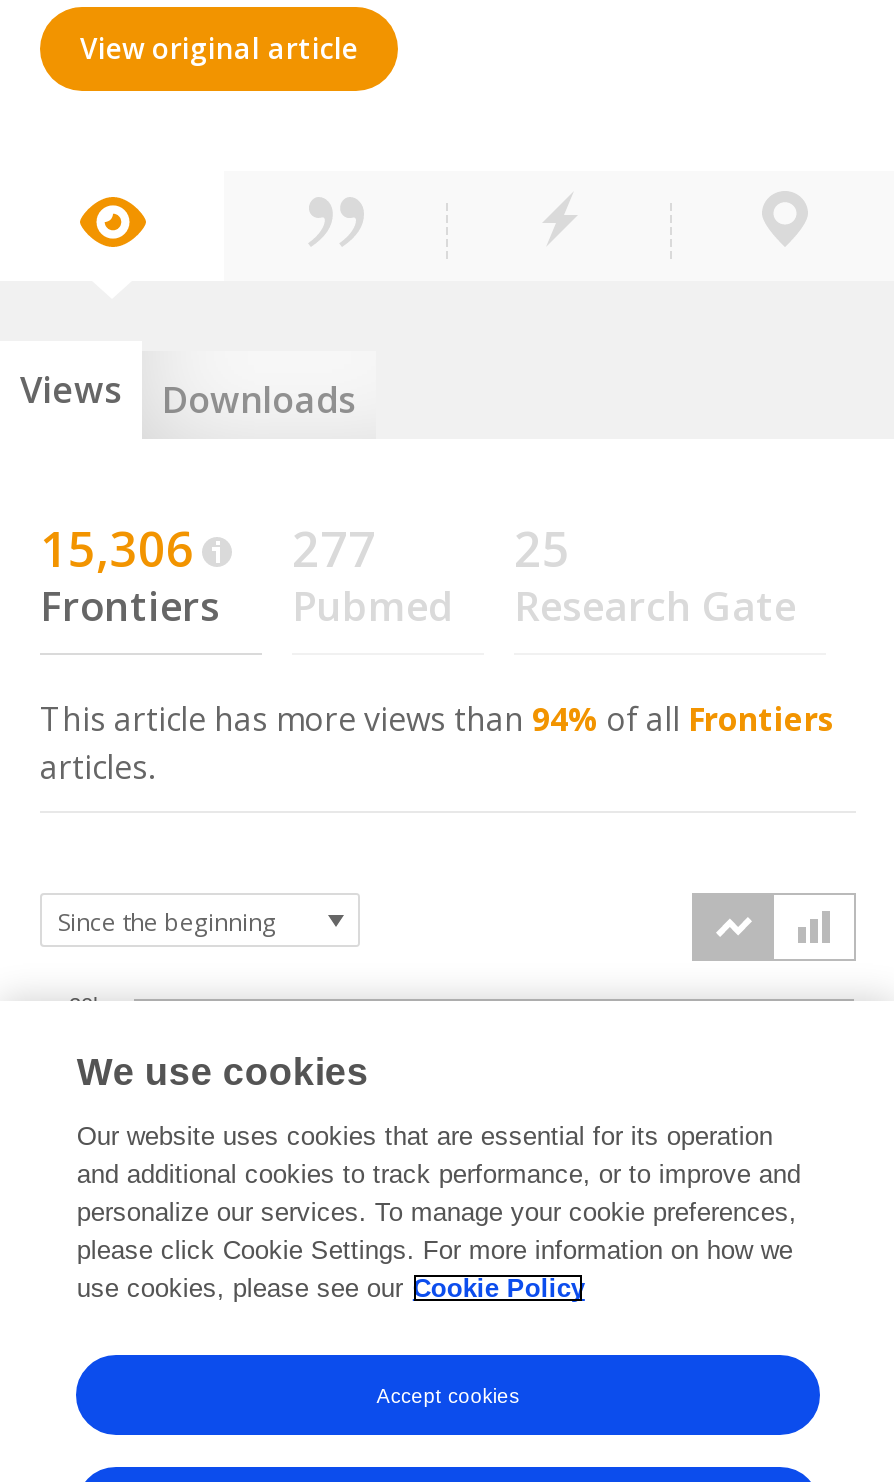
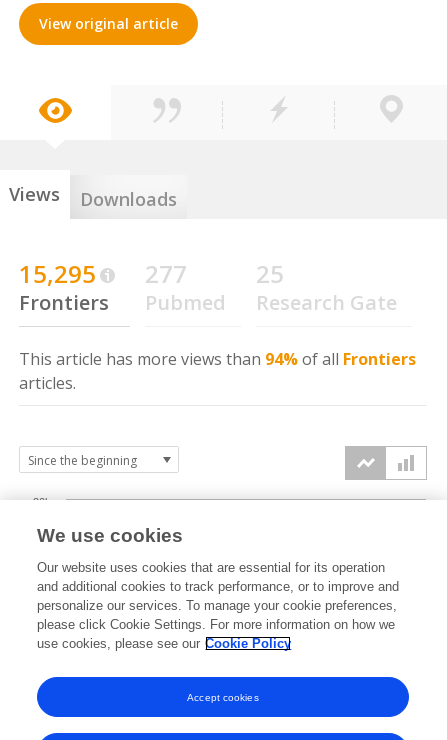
[40,515,194,581] 15,306 -> [19,257,96,290] 15,295

